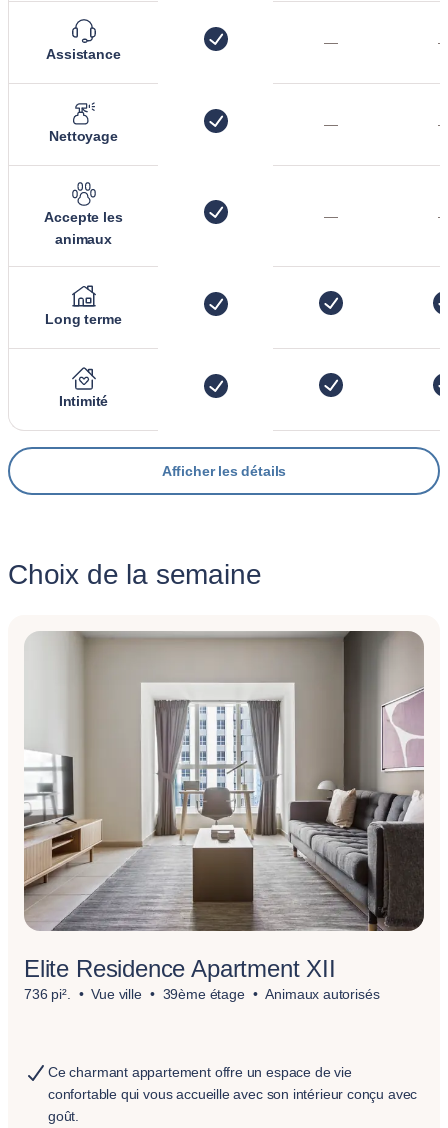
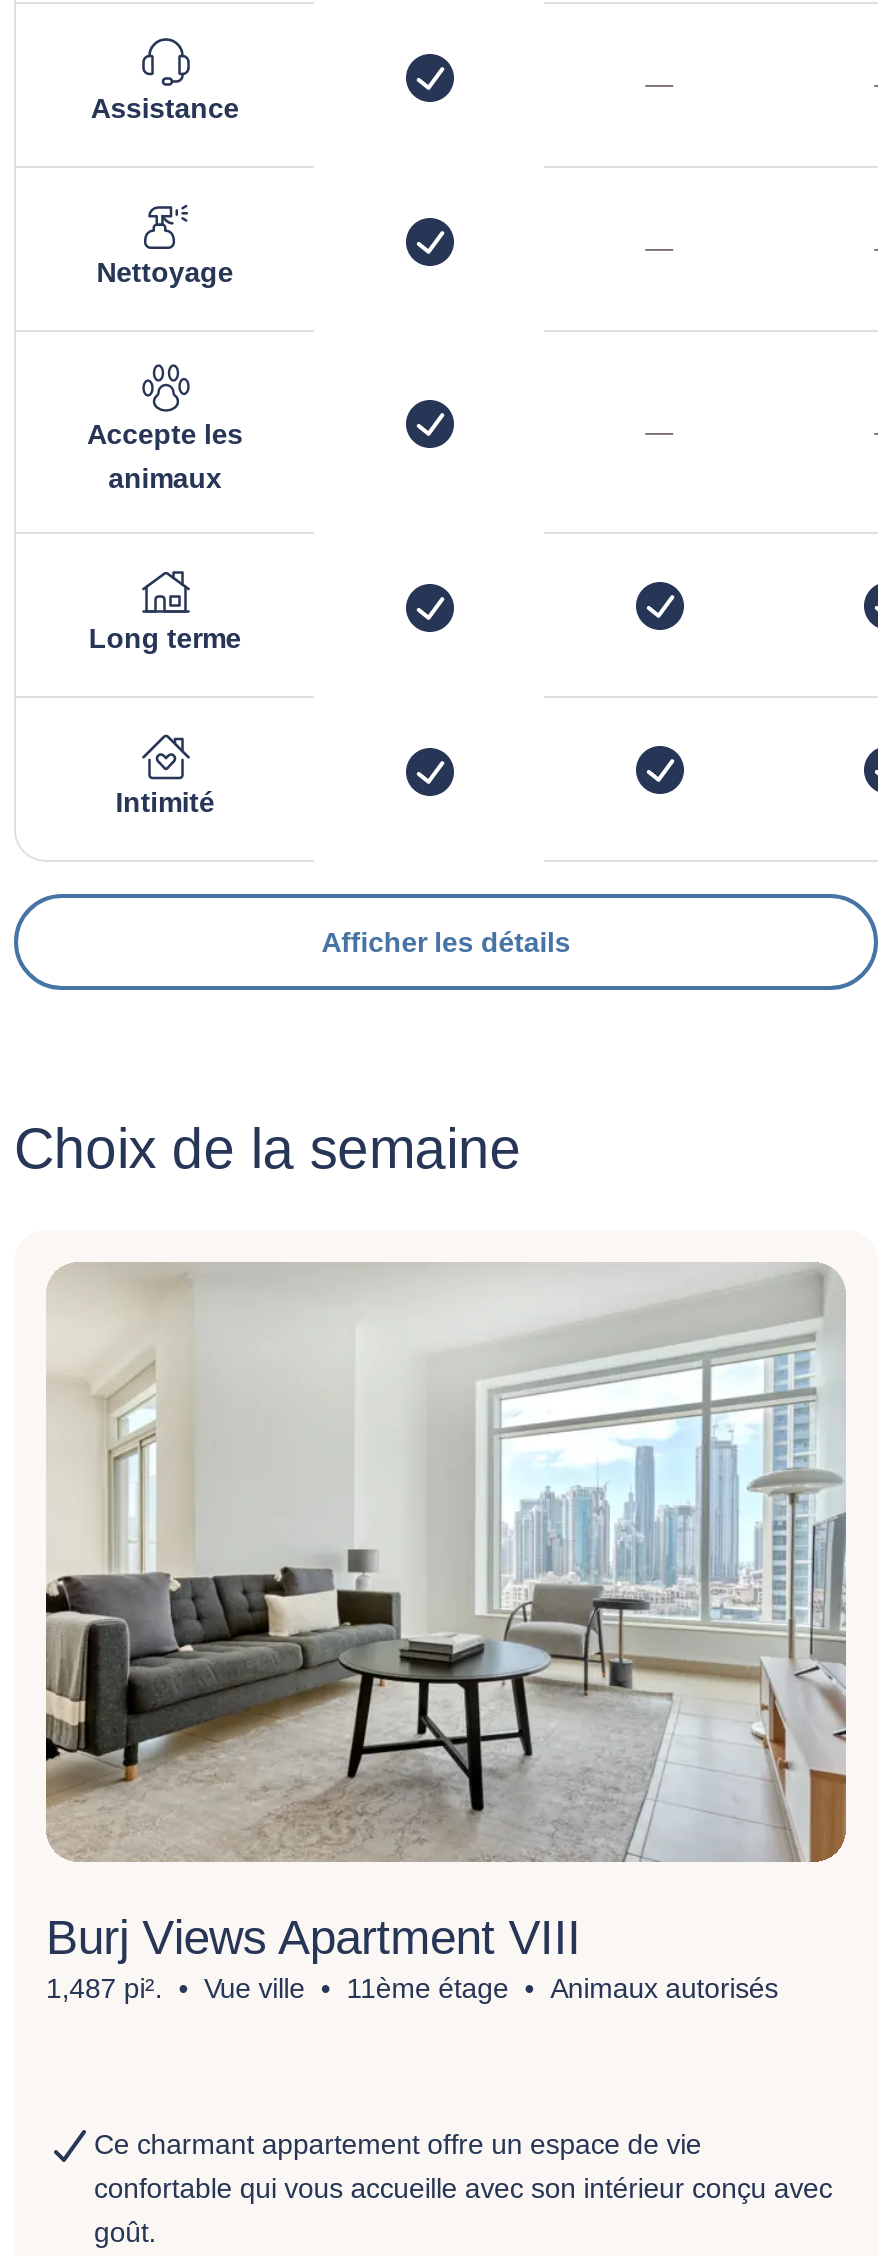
[24,630,425,982] [image] | Elite Residence Apartment XII -> [44,1262,848,1964] [image] | Burj Views Apartment VIII
[24,986,71,1002] 736 pi². -> [46,1972,162,2004] 1,487 pi².
[163,986,245,1002] 39ème étage -> [346,1972,509,2004] 11ème étage

